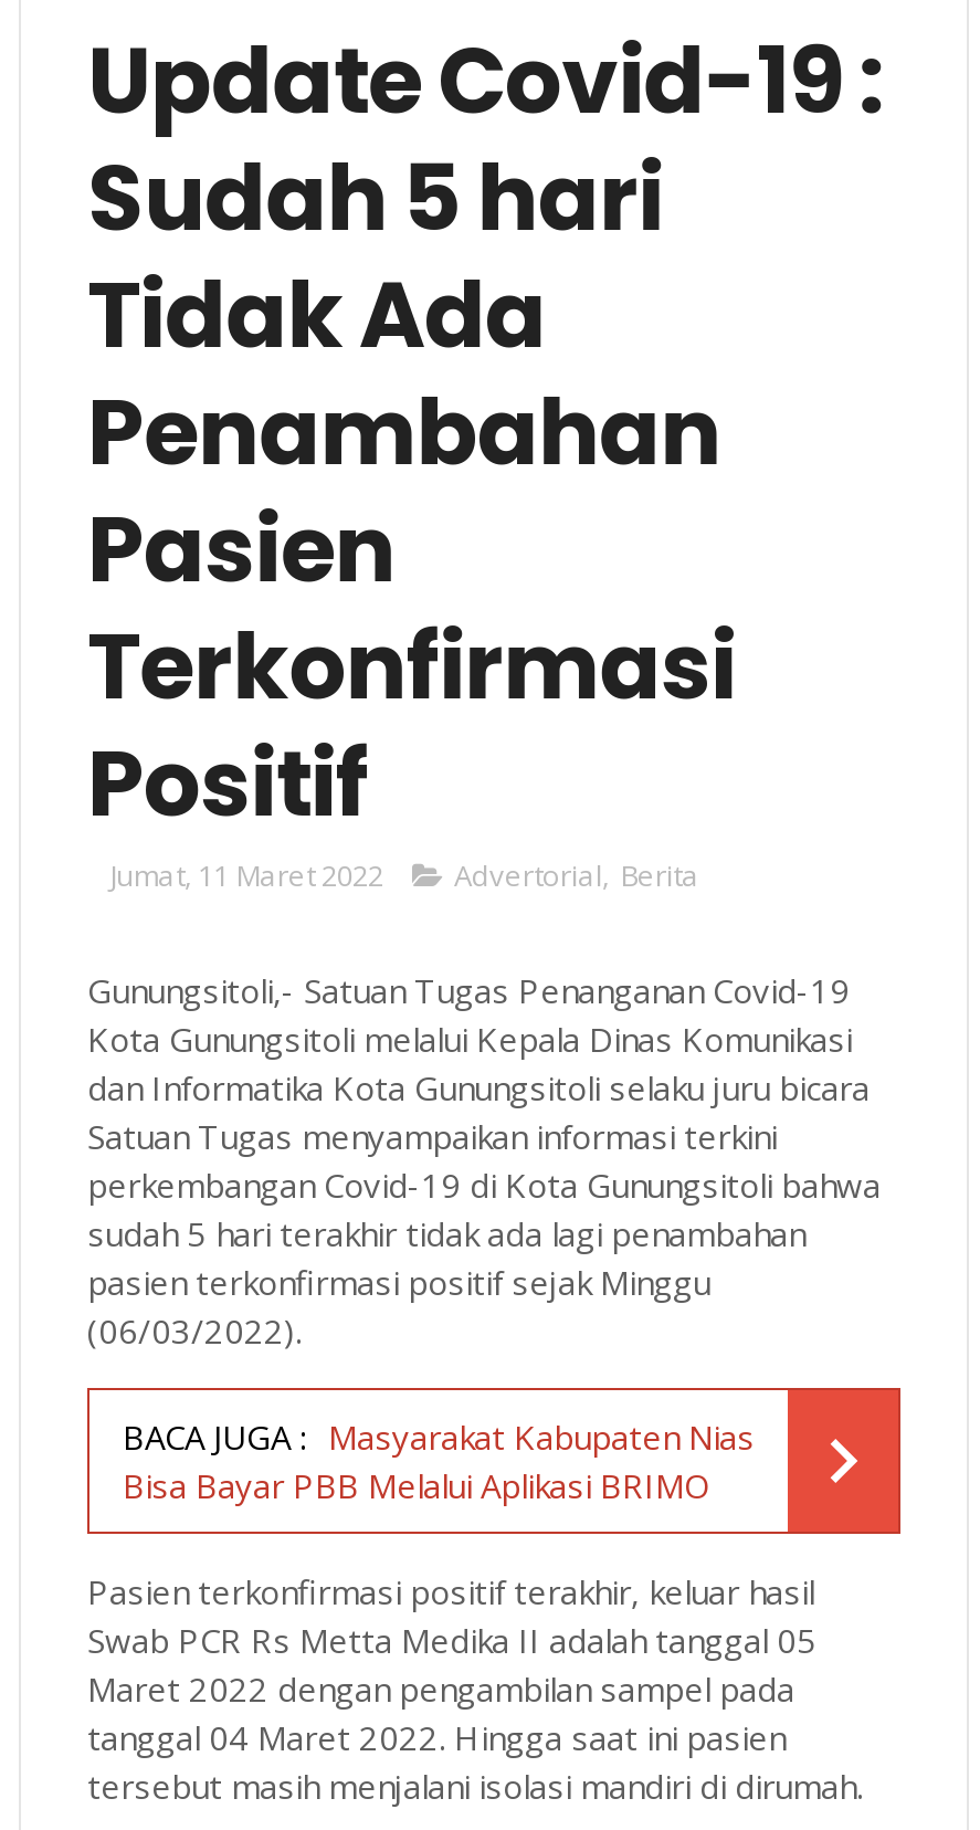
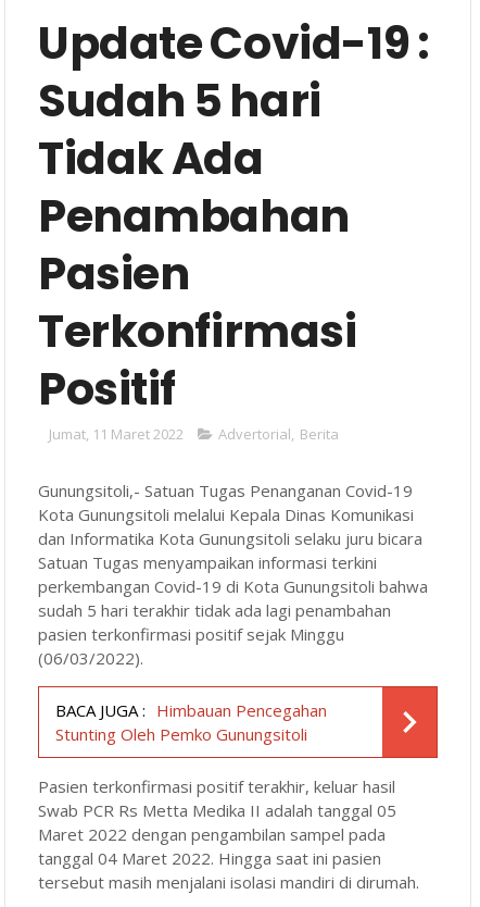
[123,1414,755,1507] BACA JUGA : Masyarakat Kabupaten Nias | Bisa Bayar PBB Melalui Aplikasi BRIMO -> [55,699,327,745] BACA JUGA : Himbauan Pencegahan | Stunting Oleh Pemko Gunungsitoli

